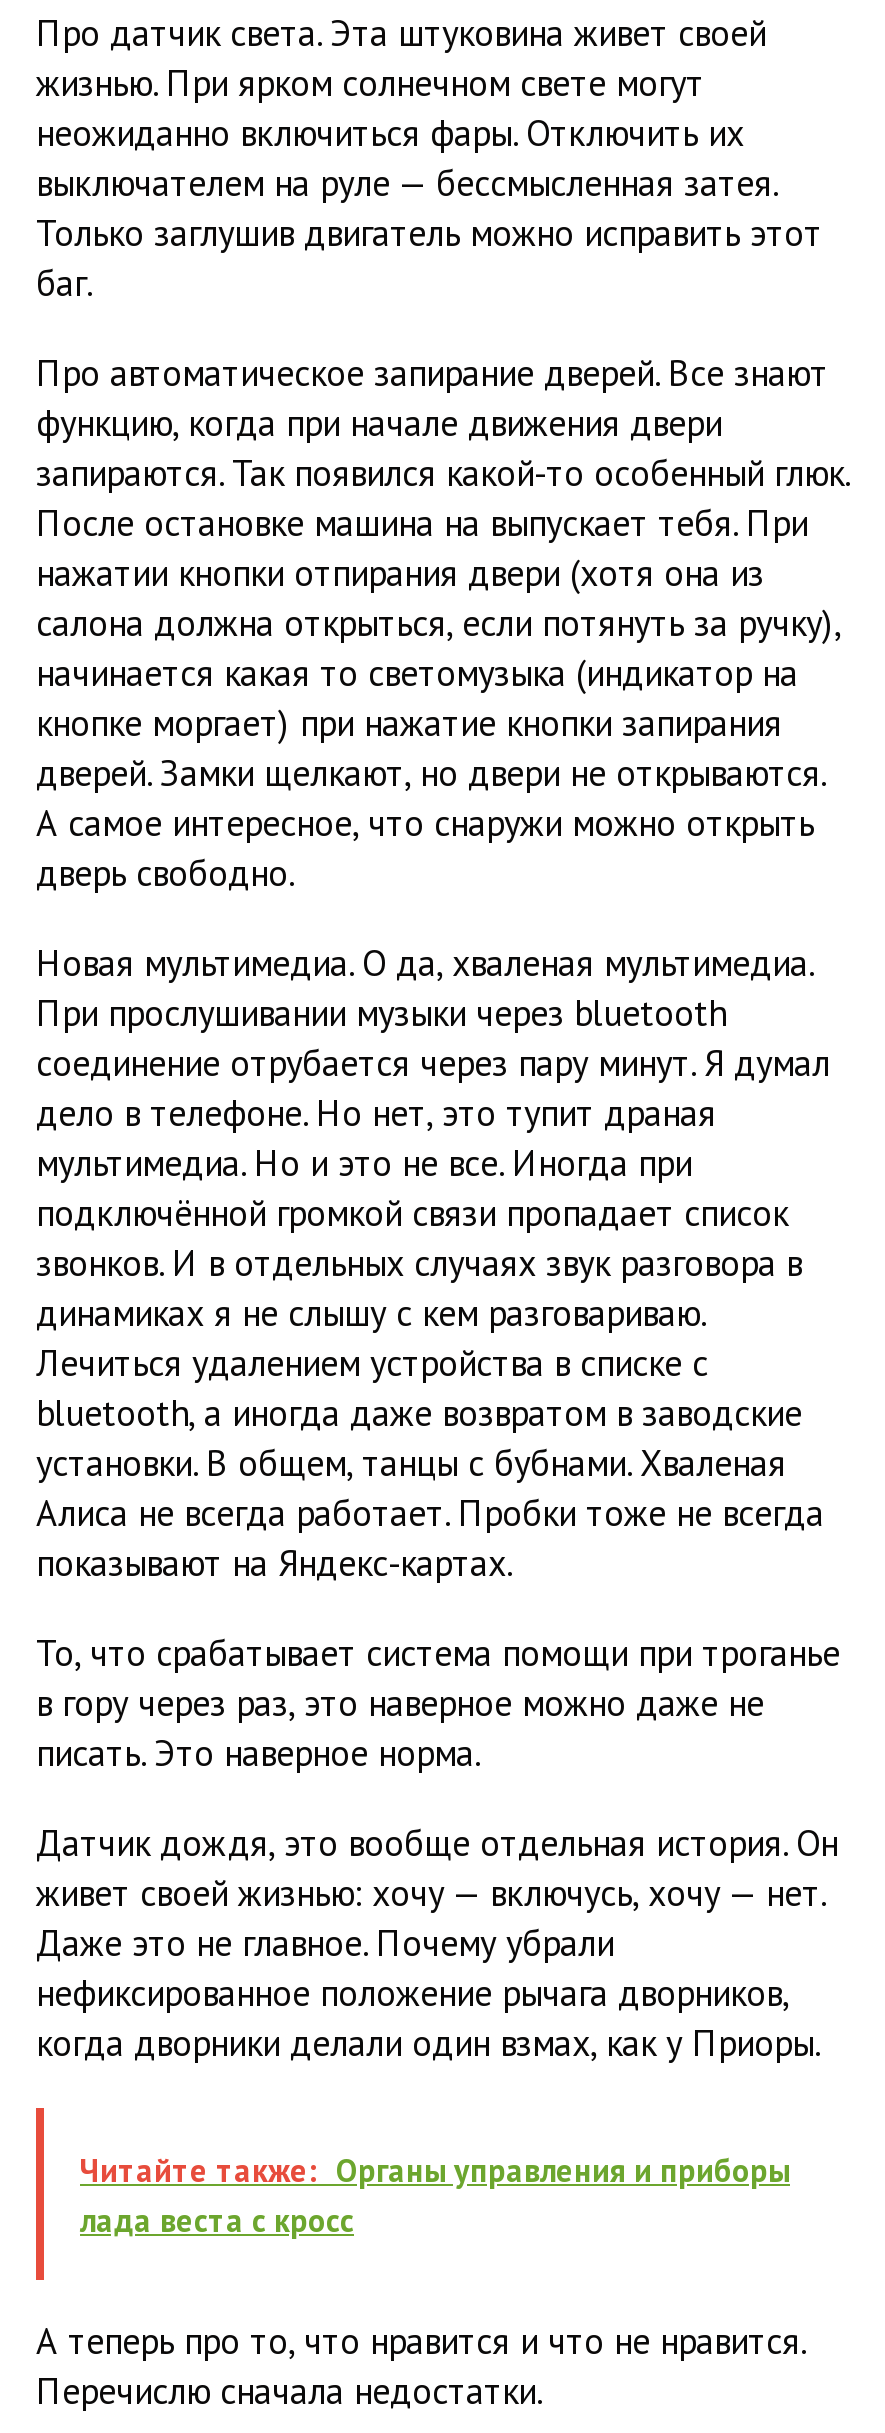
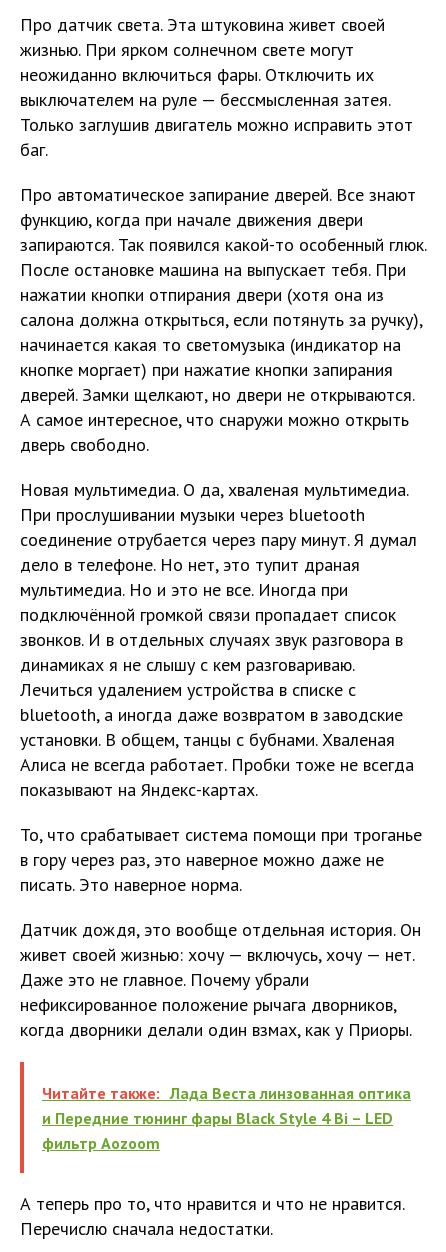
[80,2149,790,2239] Читайте также: Органы управления и приборы | лада веста с кросс -> [42,1083,411,1153] Читайте также: Лада Веста линзованная оптика | и Передние тюнинг фары Black Style 4 Bi – LED | фильтр Aozoom

